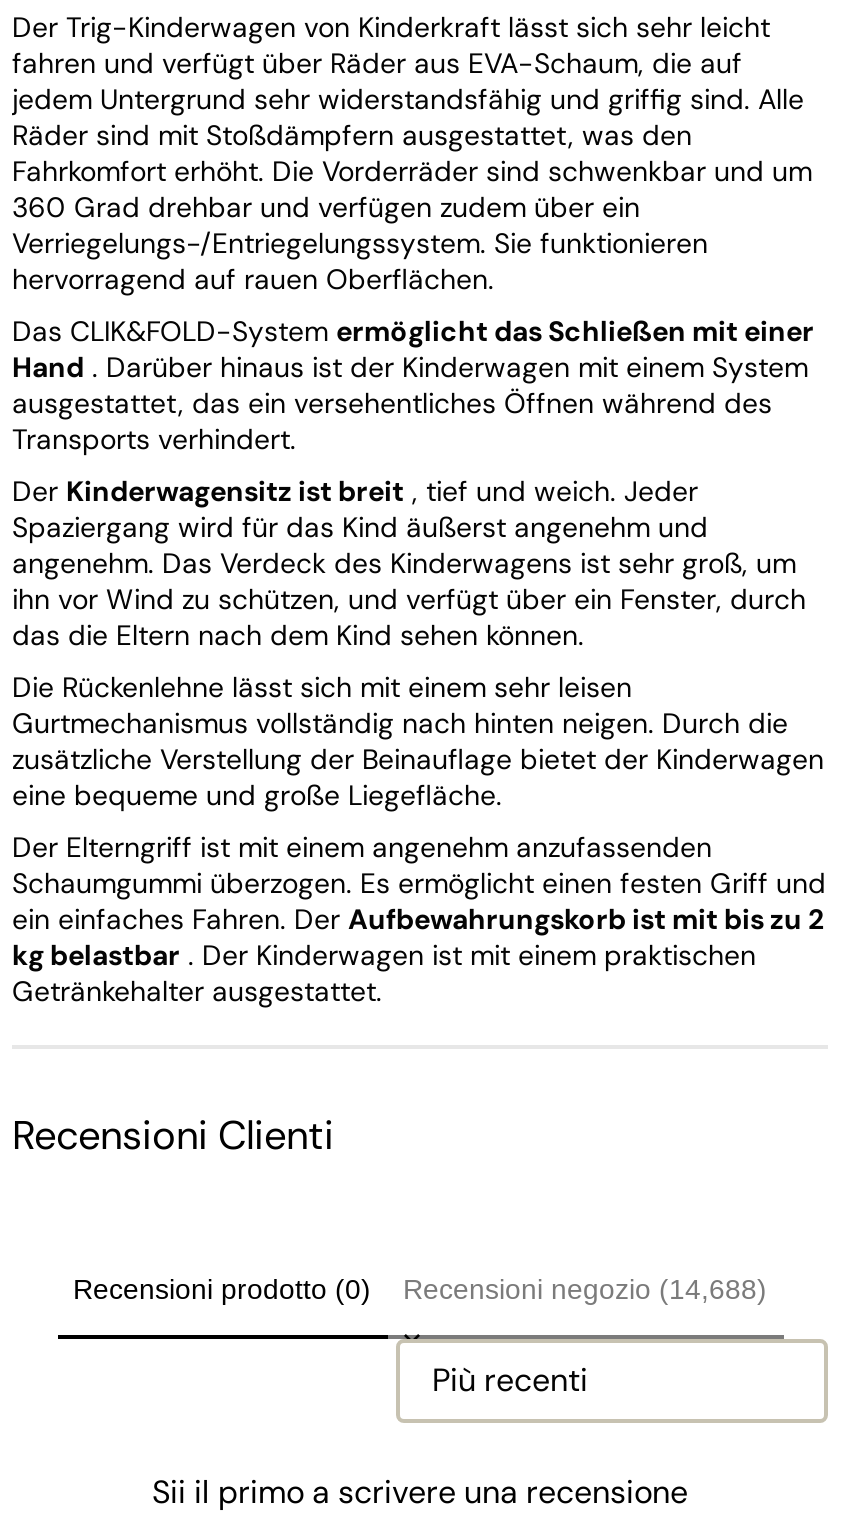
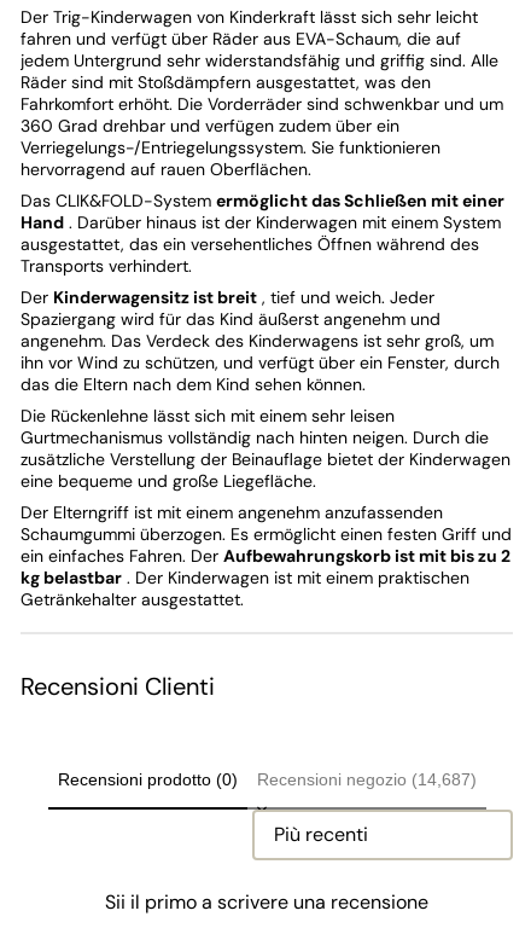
[403,1272,767,1304] Recensioni negozio (14,688) -> [256,769,476,789] Recensioni negozio (14,687)

